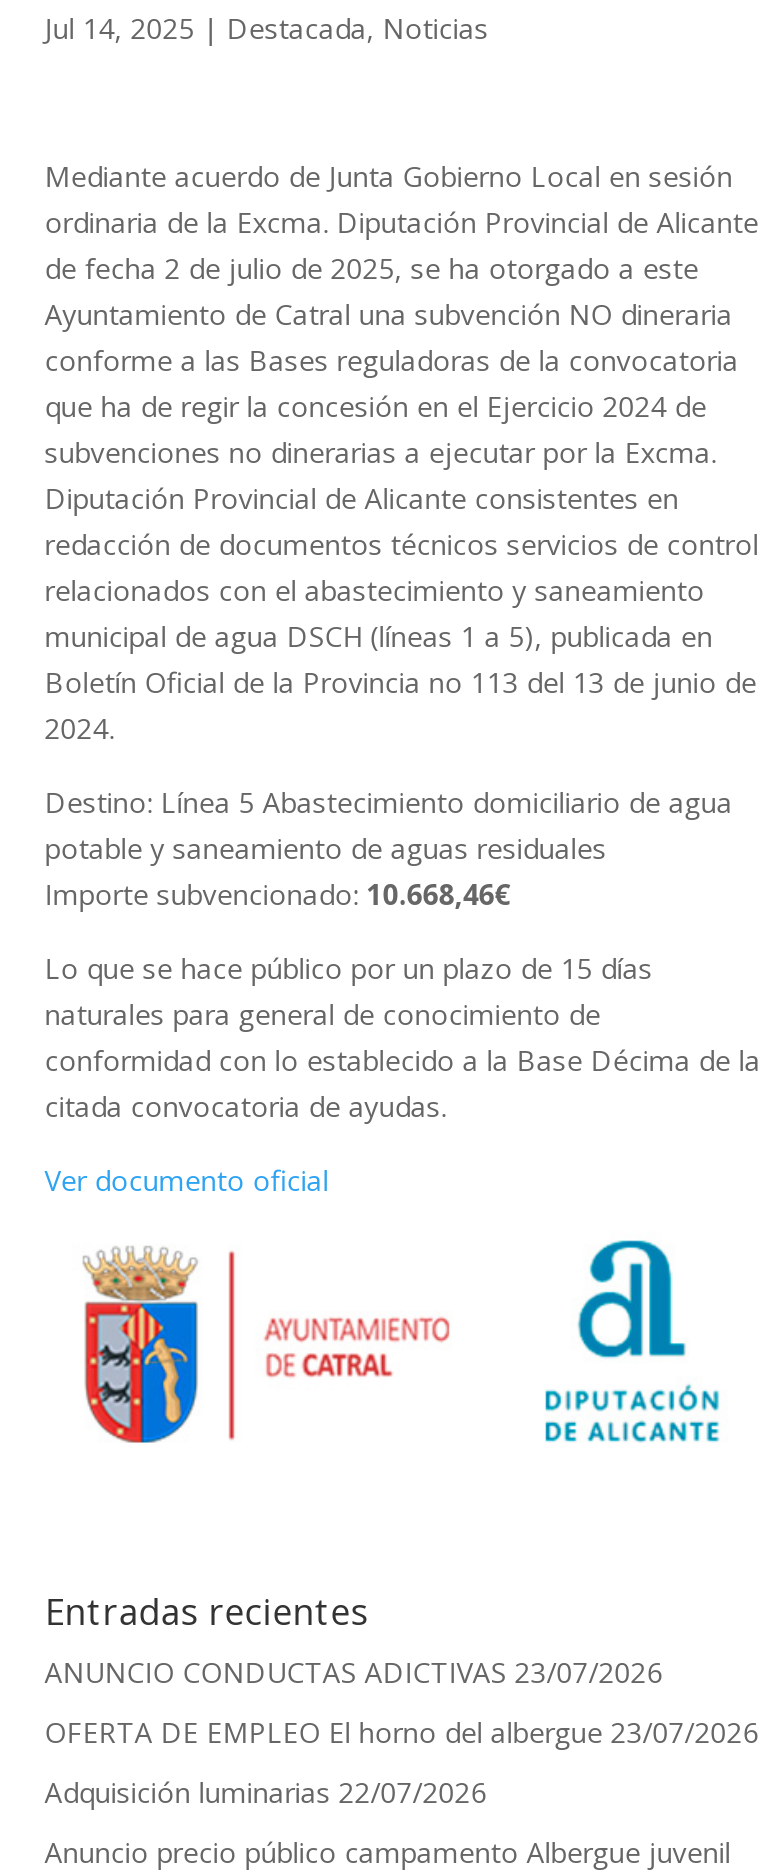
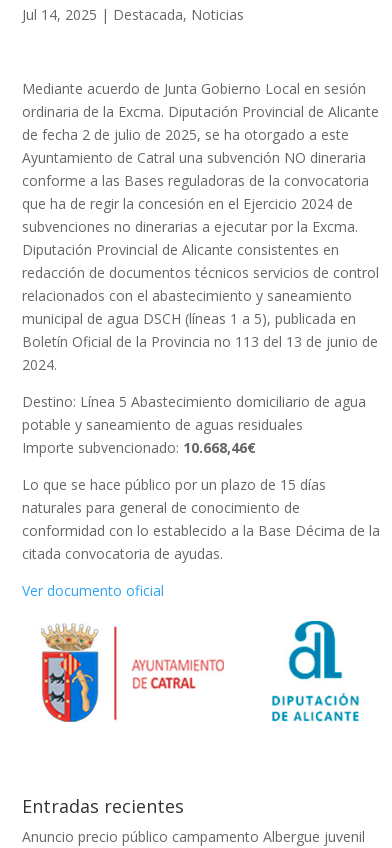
[45,1653,759,1811] ANUNCIO CONDUCTAS ADICTIVAS 23/07/2026 | OFERTA DE EMPLEO El horno del albergue 23/07/2026 | Adquisición luminarias 22/07/2026 -> none

